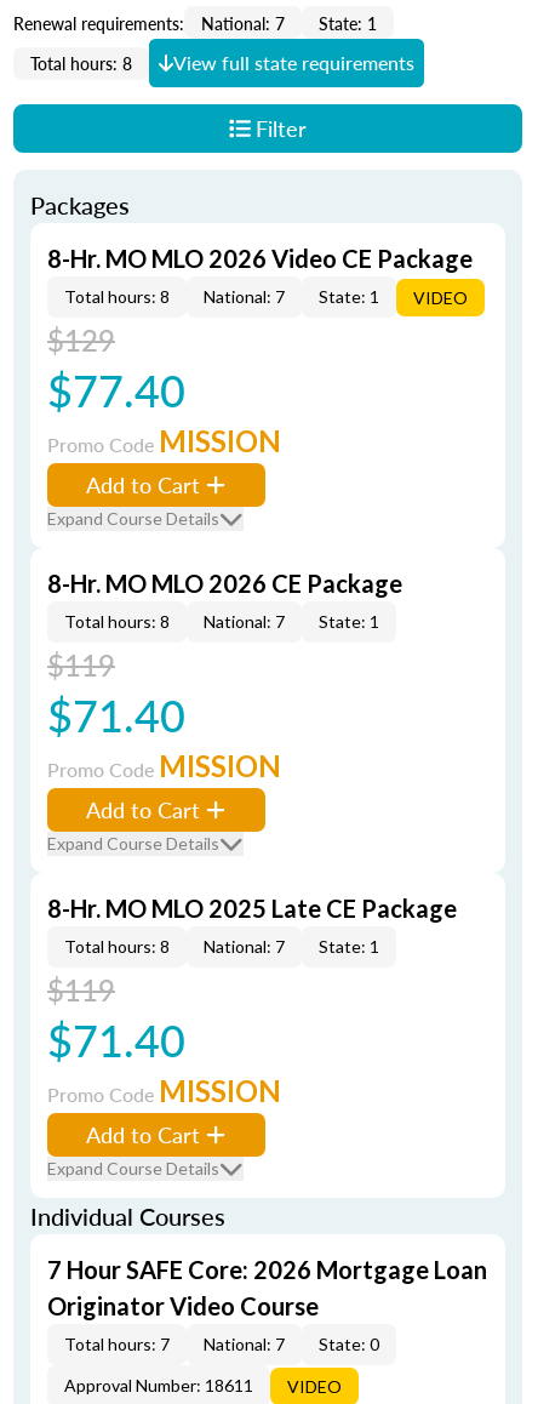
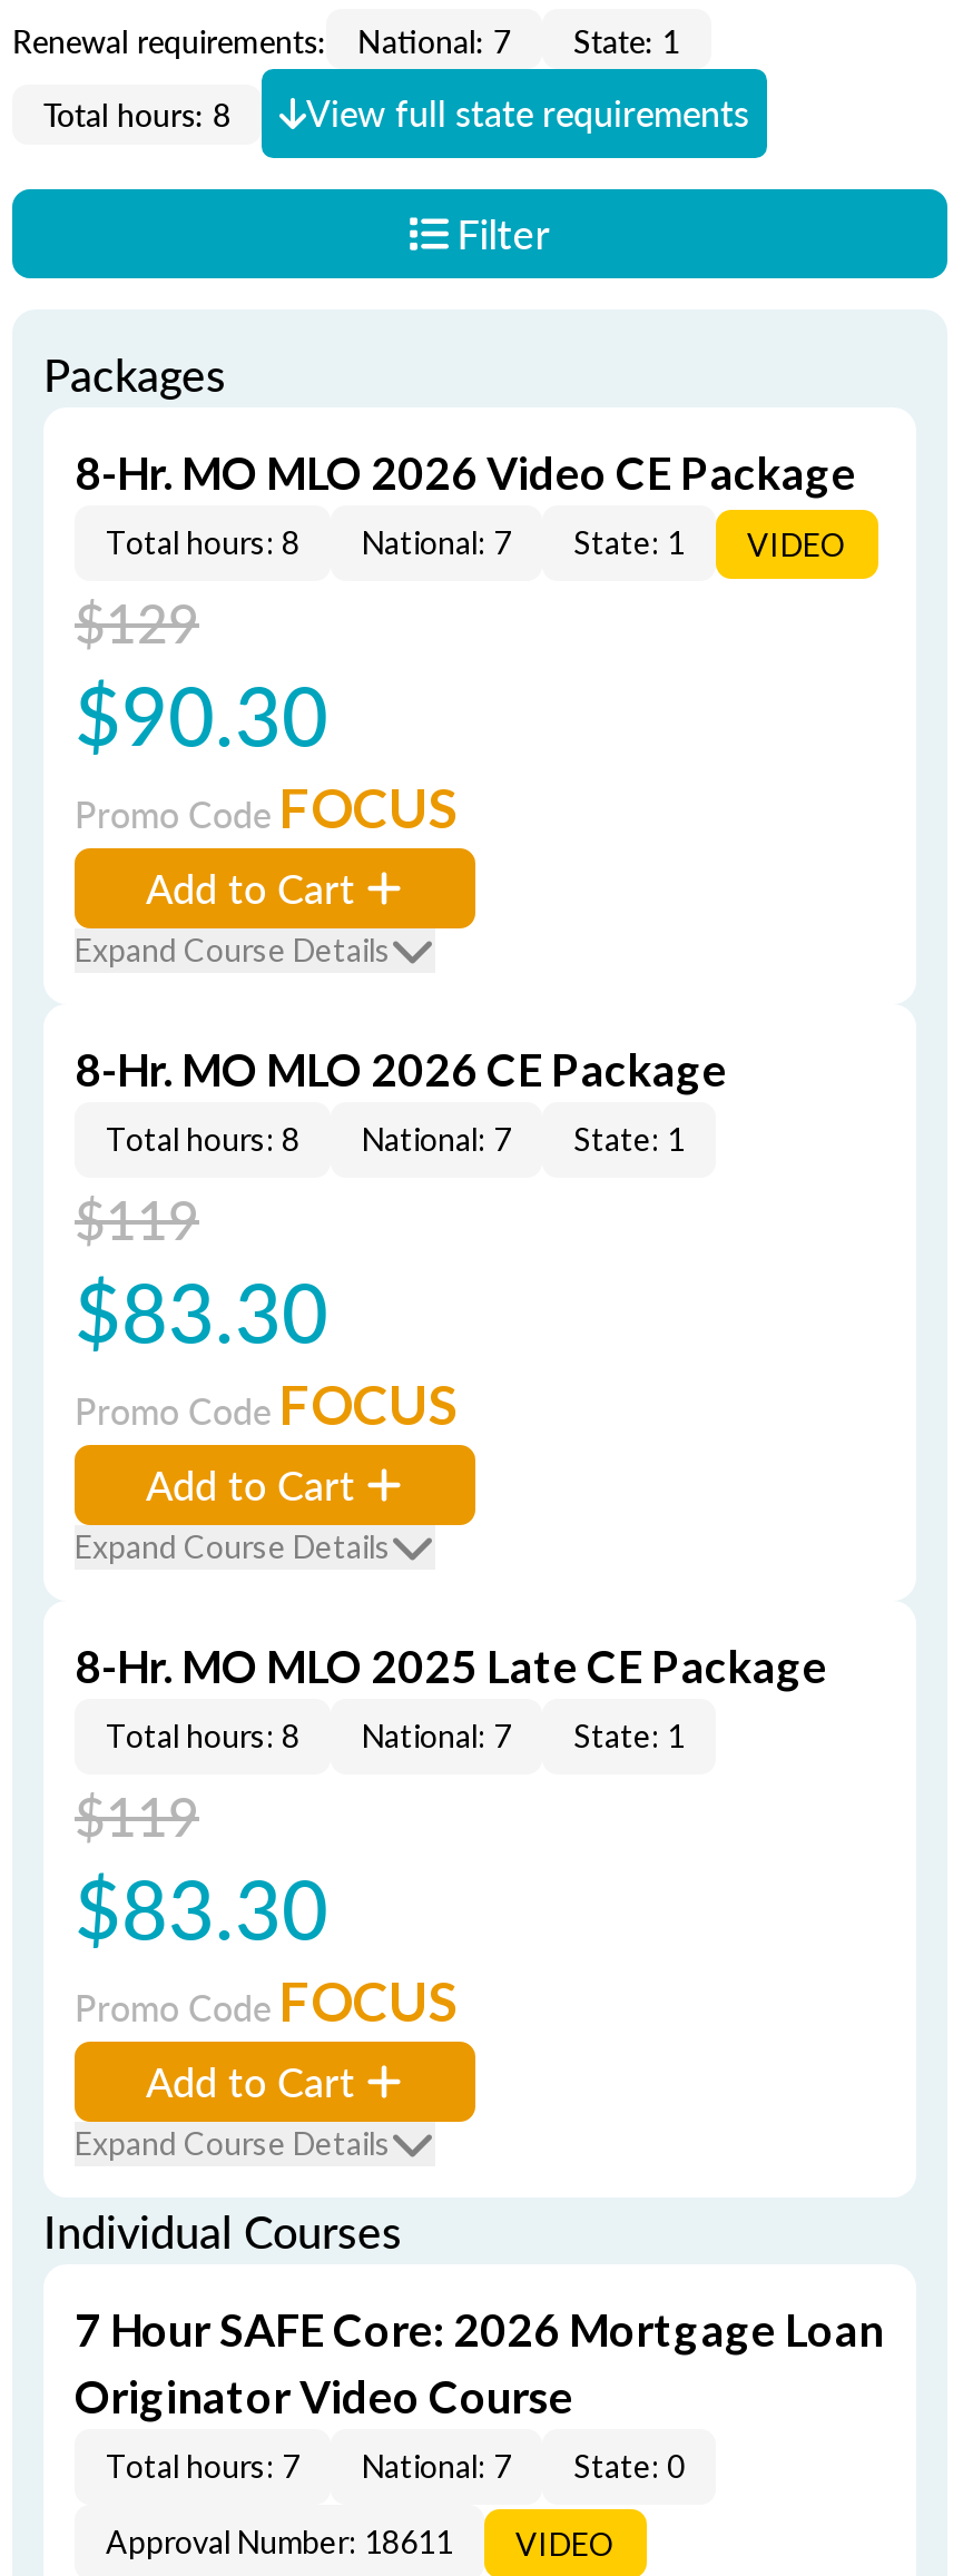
[47,359,185,421] $77.40 -> [75,657,328,770] $90.30
[47,423,281,458] Promo Code MISSION -> [75,775,458,839] Promo Code FOCUS
[47,684,185,746] $71.40 -> [75,1253,328,1367] $83.30
[47,748,281,783] Promo Code MISSION -> [75,1371,458,1436] Promo Code FOCUS
[47,1009,185,1071] $71.40 -> [75,1850,328,1964] $83.30
[47,1073,281,1108] Promo Code MISSION -> [75,1968,458,2033] Promo Code FOCUS

